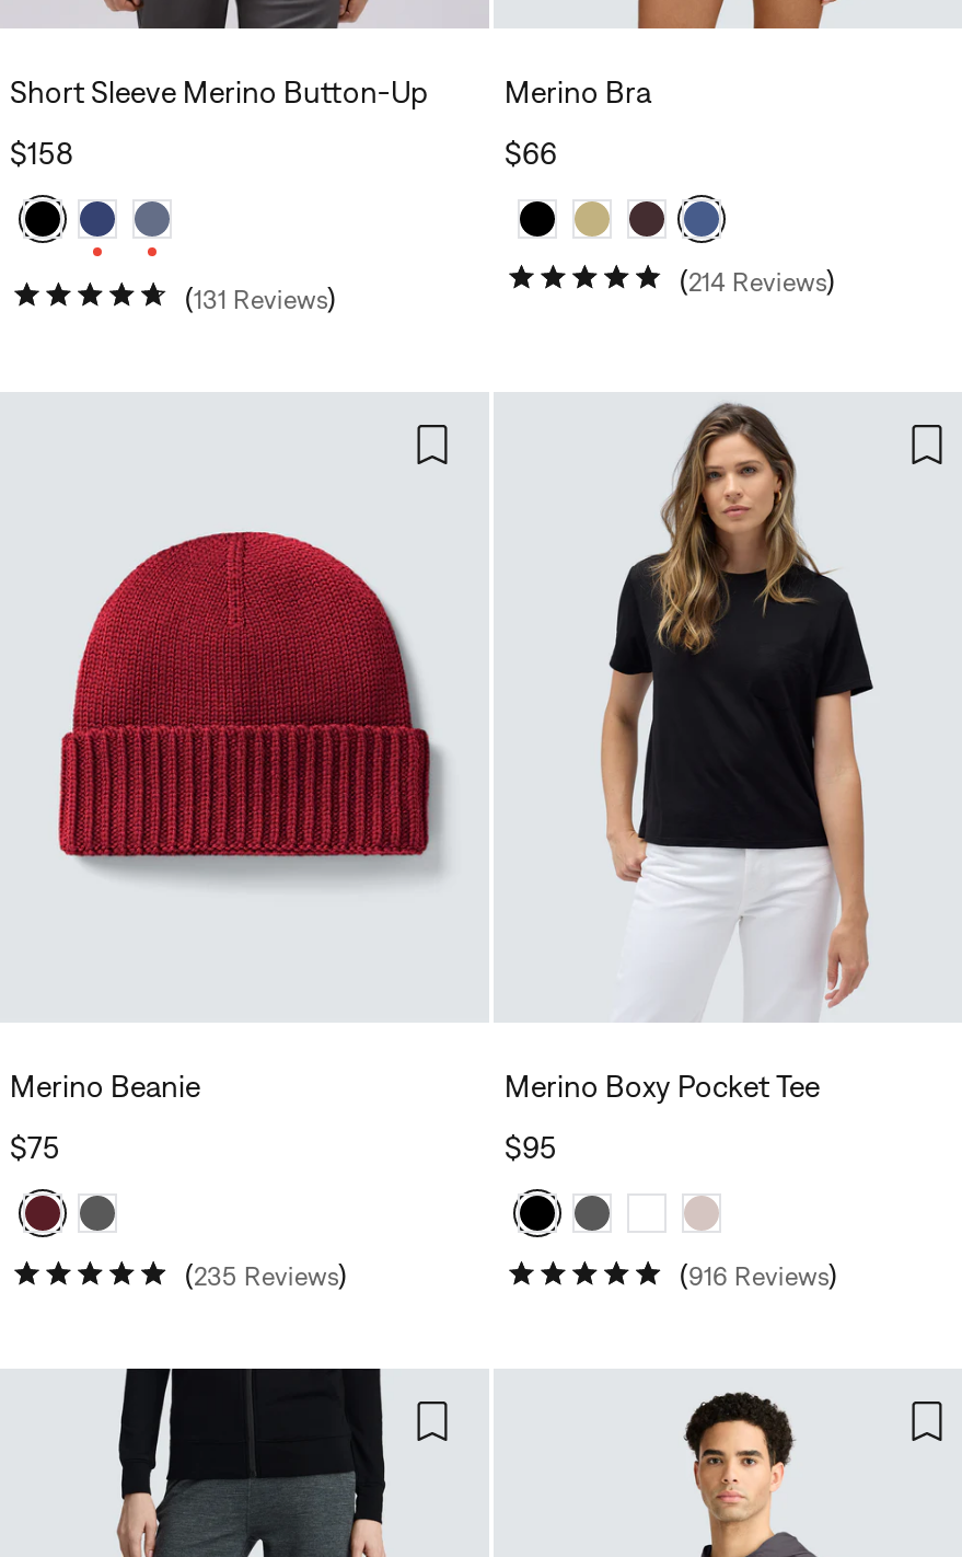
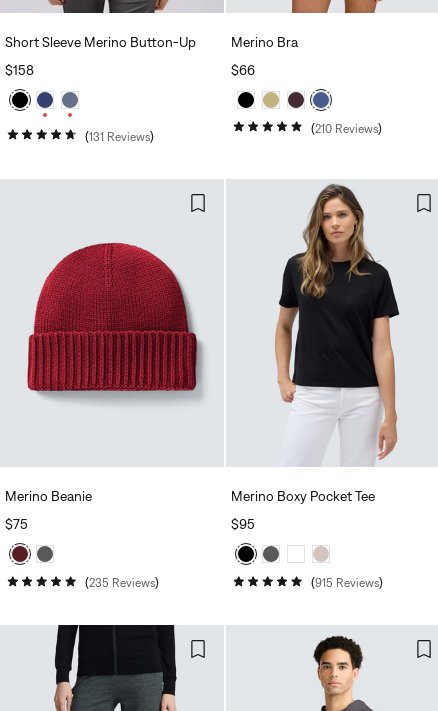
[688,267,826,297] 214 Reviews -> [315,122,378,136] 210 Reviews
[688,1262,828,1293] 916 Reviews -> [315,576,379,590] 915 Reviews

